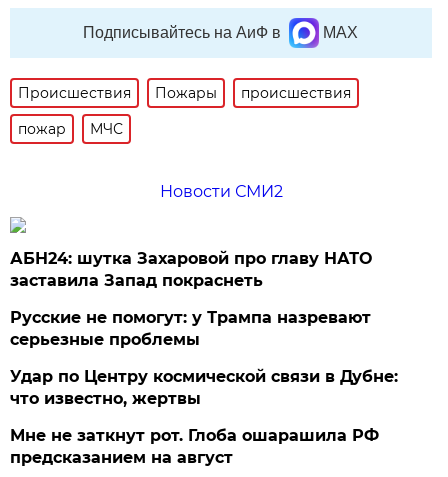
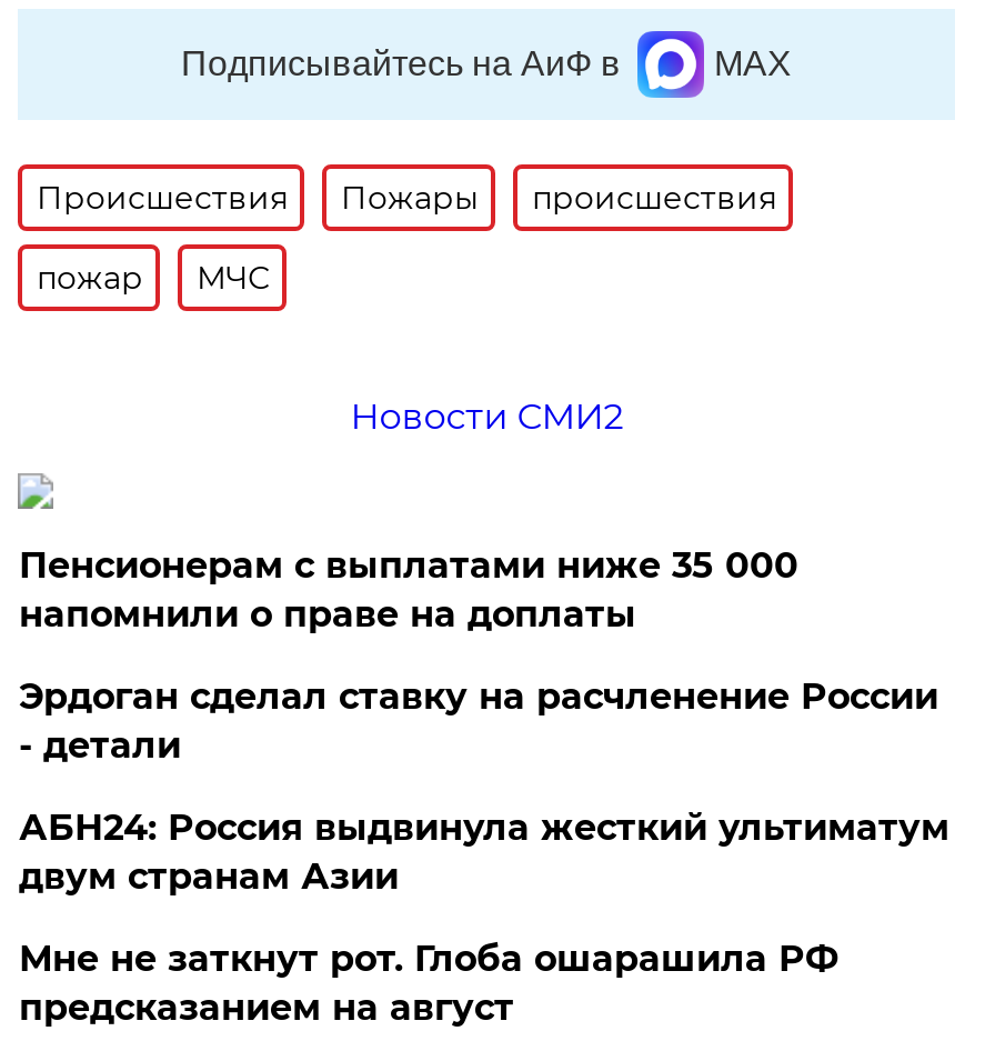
[10,249,372,290] АБН24: шутка Захаровой про главу НАТО | заставила Запад покраснеть -> [19,544,798,635] Пенсионерам с выплатами ниже 35 000 | напомнили о праве на доплаты
[10,308,371,349] Русские не помогут: у Трампа назревают | серьезные проблемы -> [19,675,938,767] Эрдоган сделал ставку на расчленение России | - детали
[10,367,398,408] Удар по Центру космической связи в Дубне: | что известно, жертвы -> [19,807,949,898] АБН24: Россия выдвинула жесткий ультиматум | двум странам Азии

